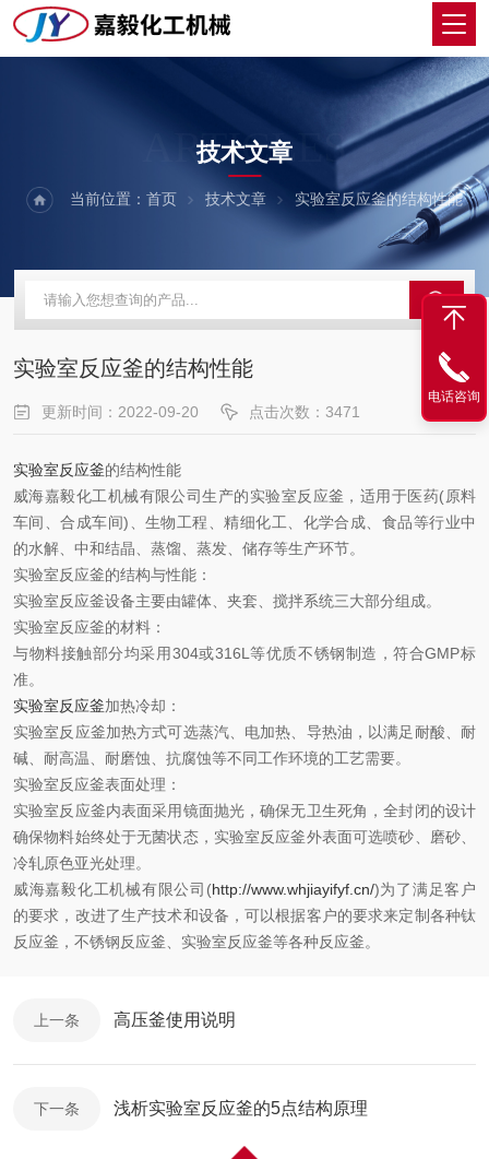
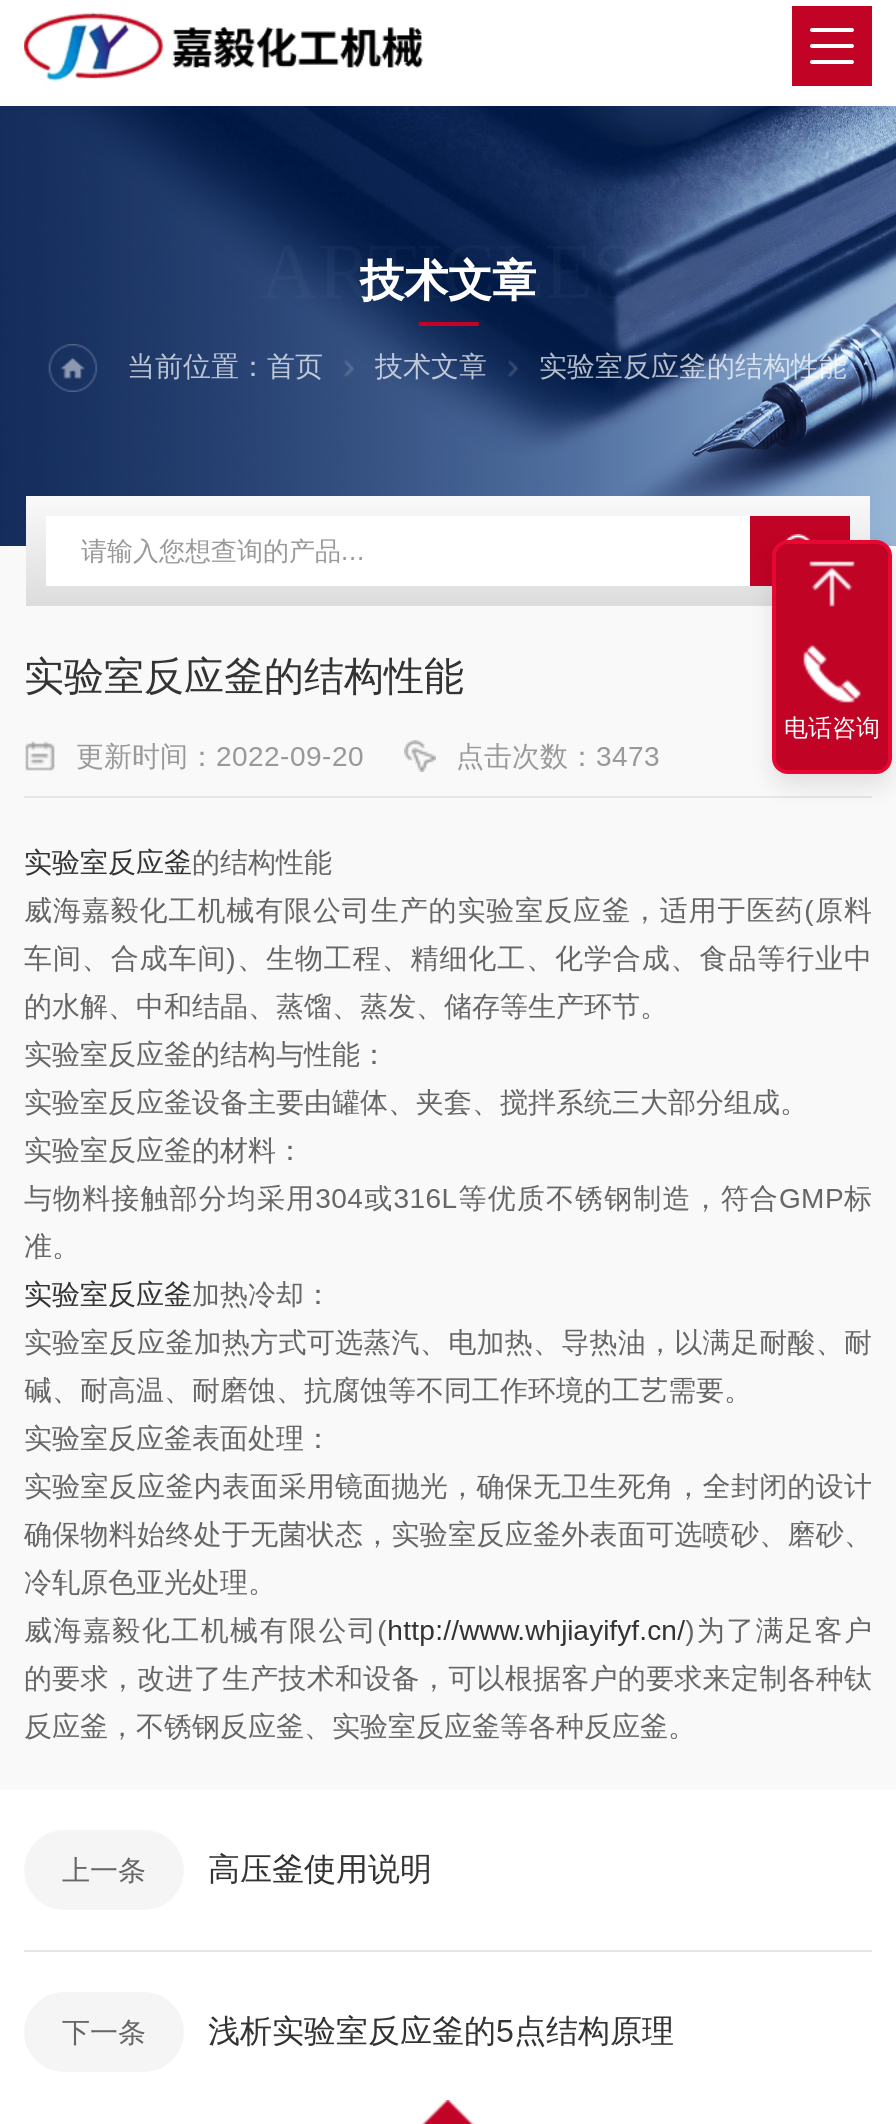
[249,403,360,421] 点击次数：3471 -> [456,740,660,772] 点击次数：3473

